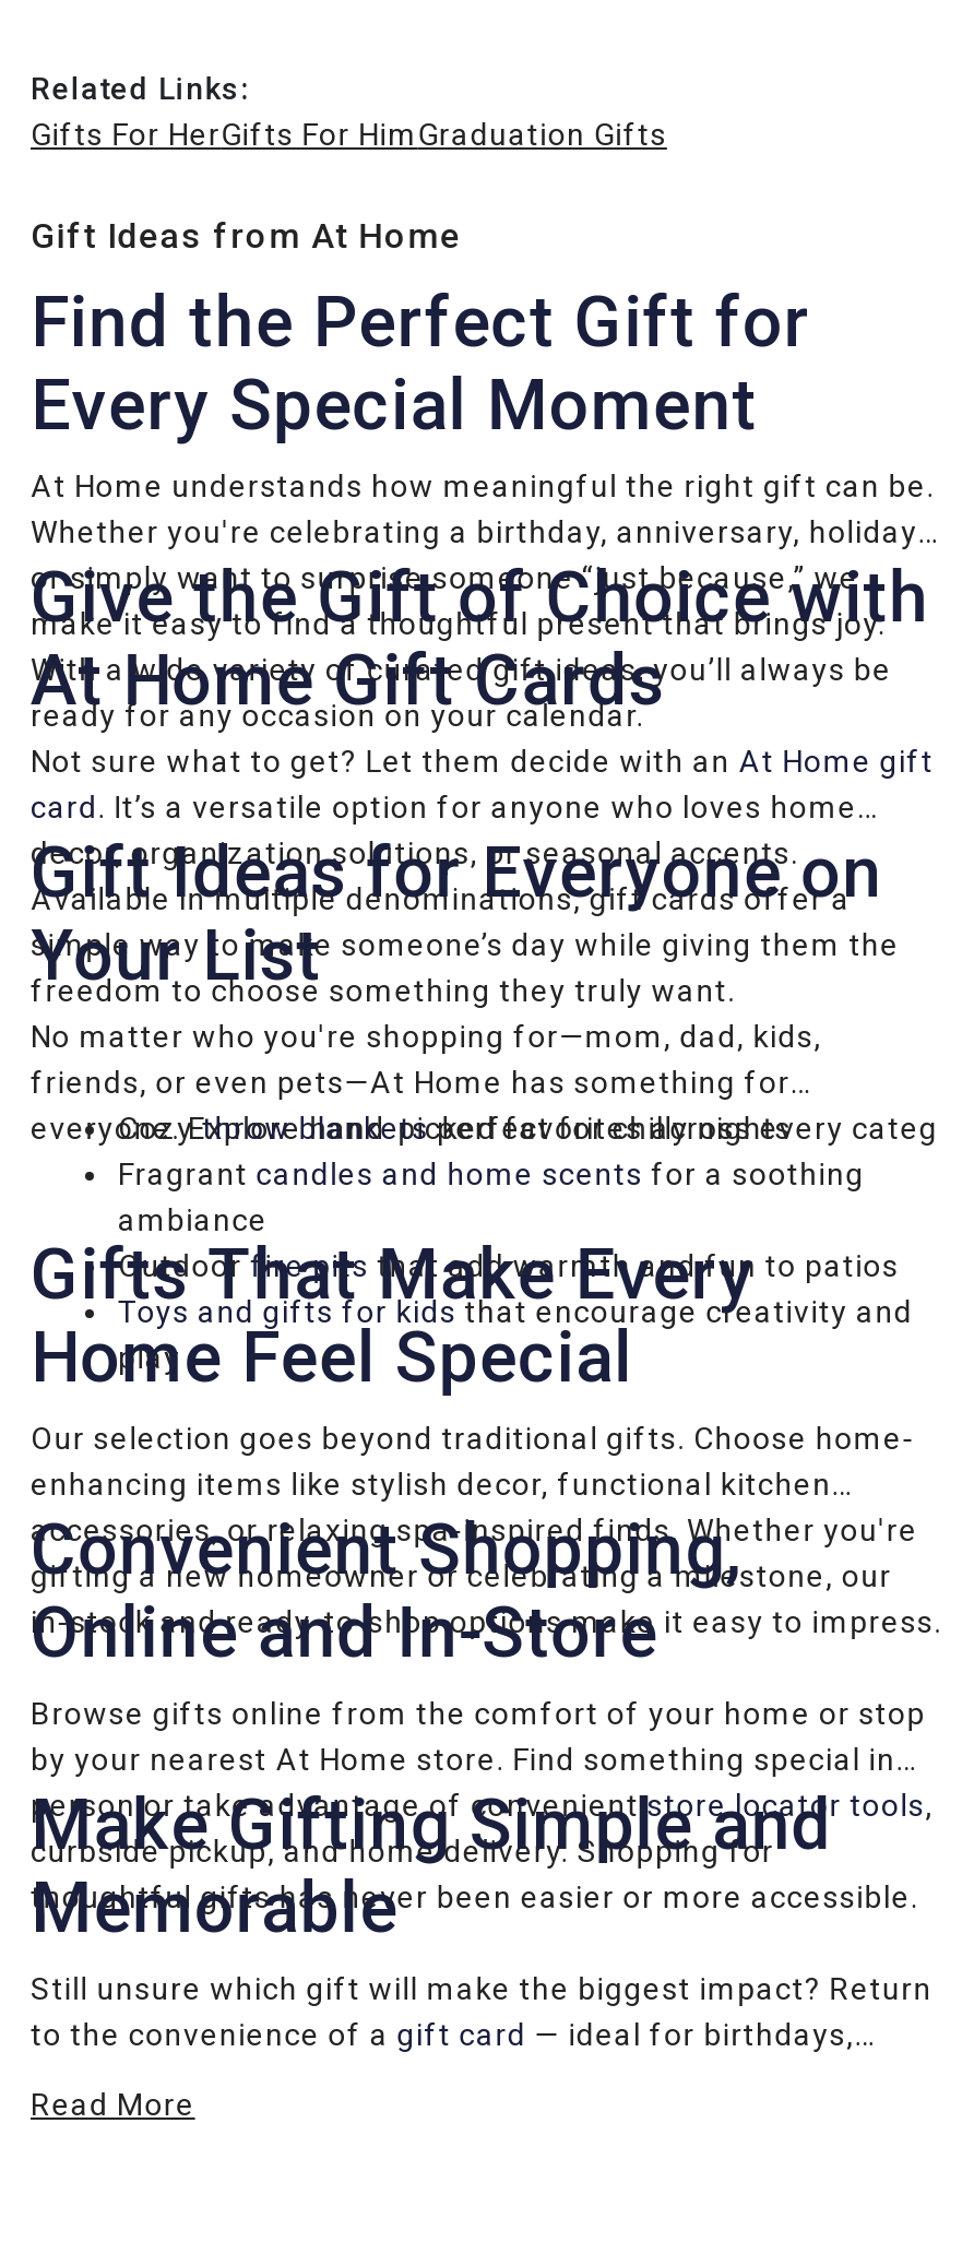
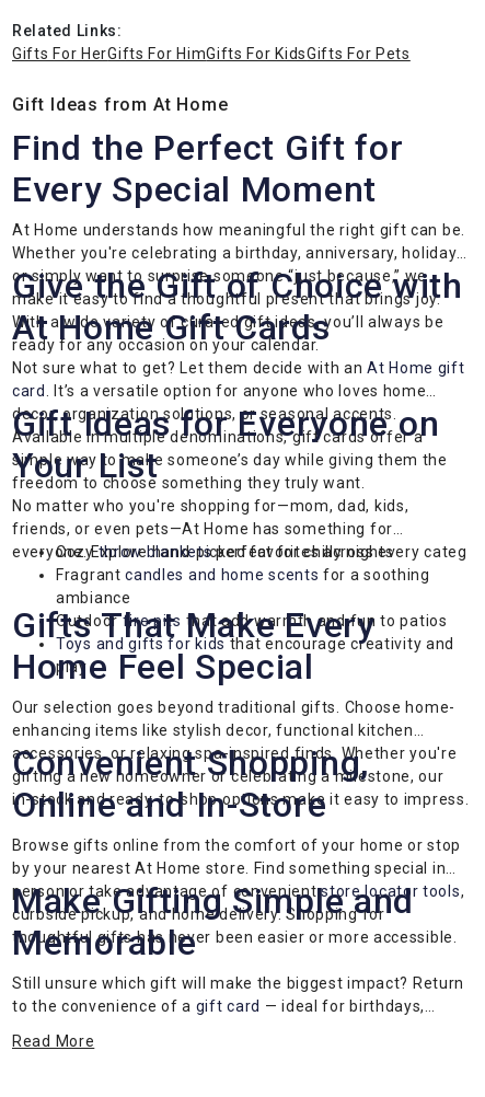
[31,116,667,151] Gifts For HerGifts For Him Graduation Gifts -> [12,45,410,62] Gifts For HerGifts For HimGifts For Kids Gifts For Pets

